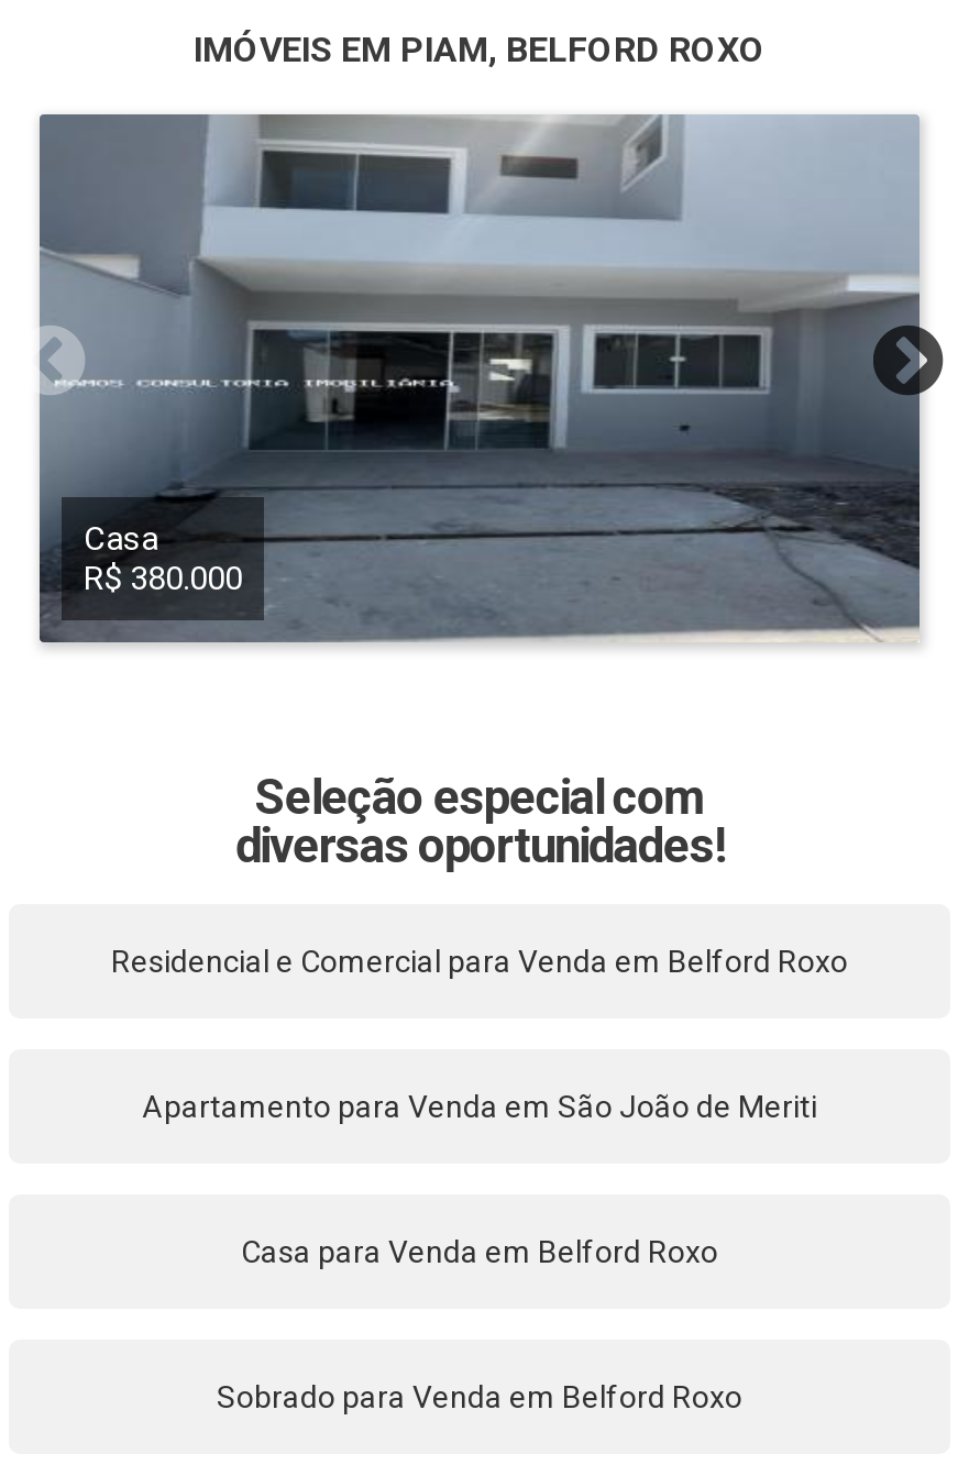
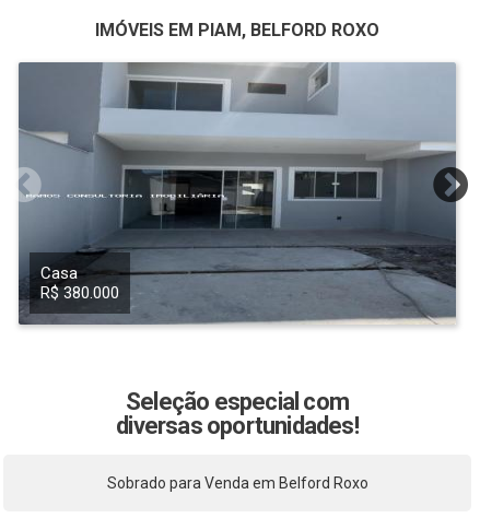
[111,944,848,979] Residencial e Comercial para Venda em Belford Roxo -> none
[142,1089,817,1124] Apartamento para Venda em São João de Meriti -> none
[241,1234,718,1269] Casa para Venda em Belford Roxo -> none

